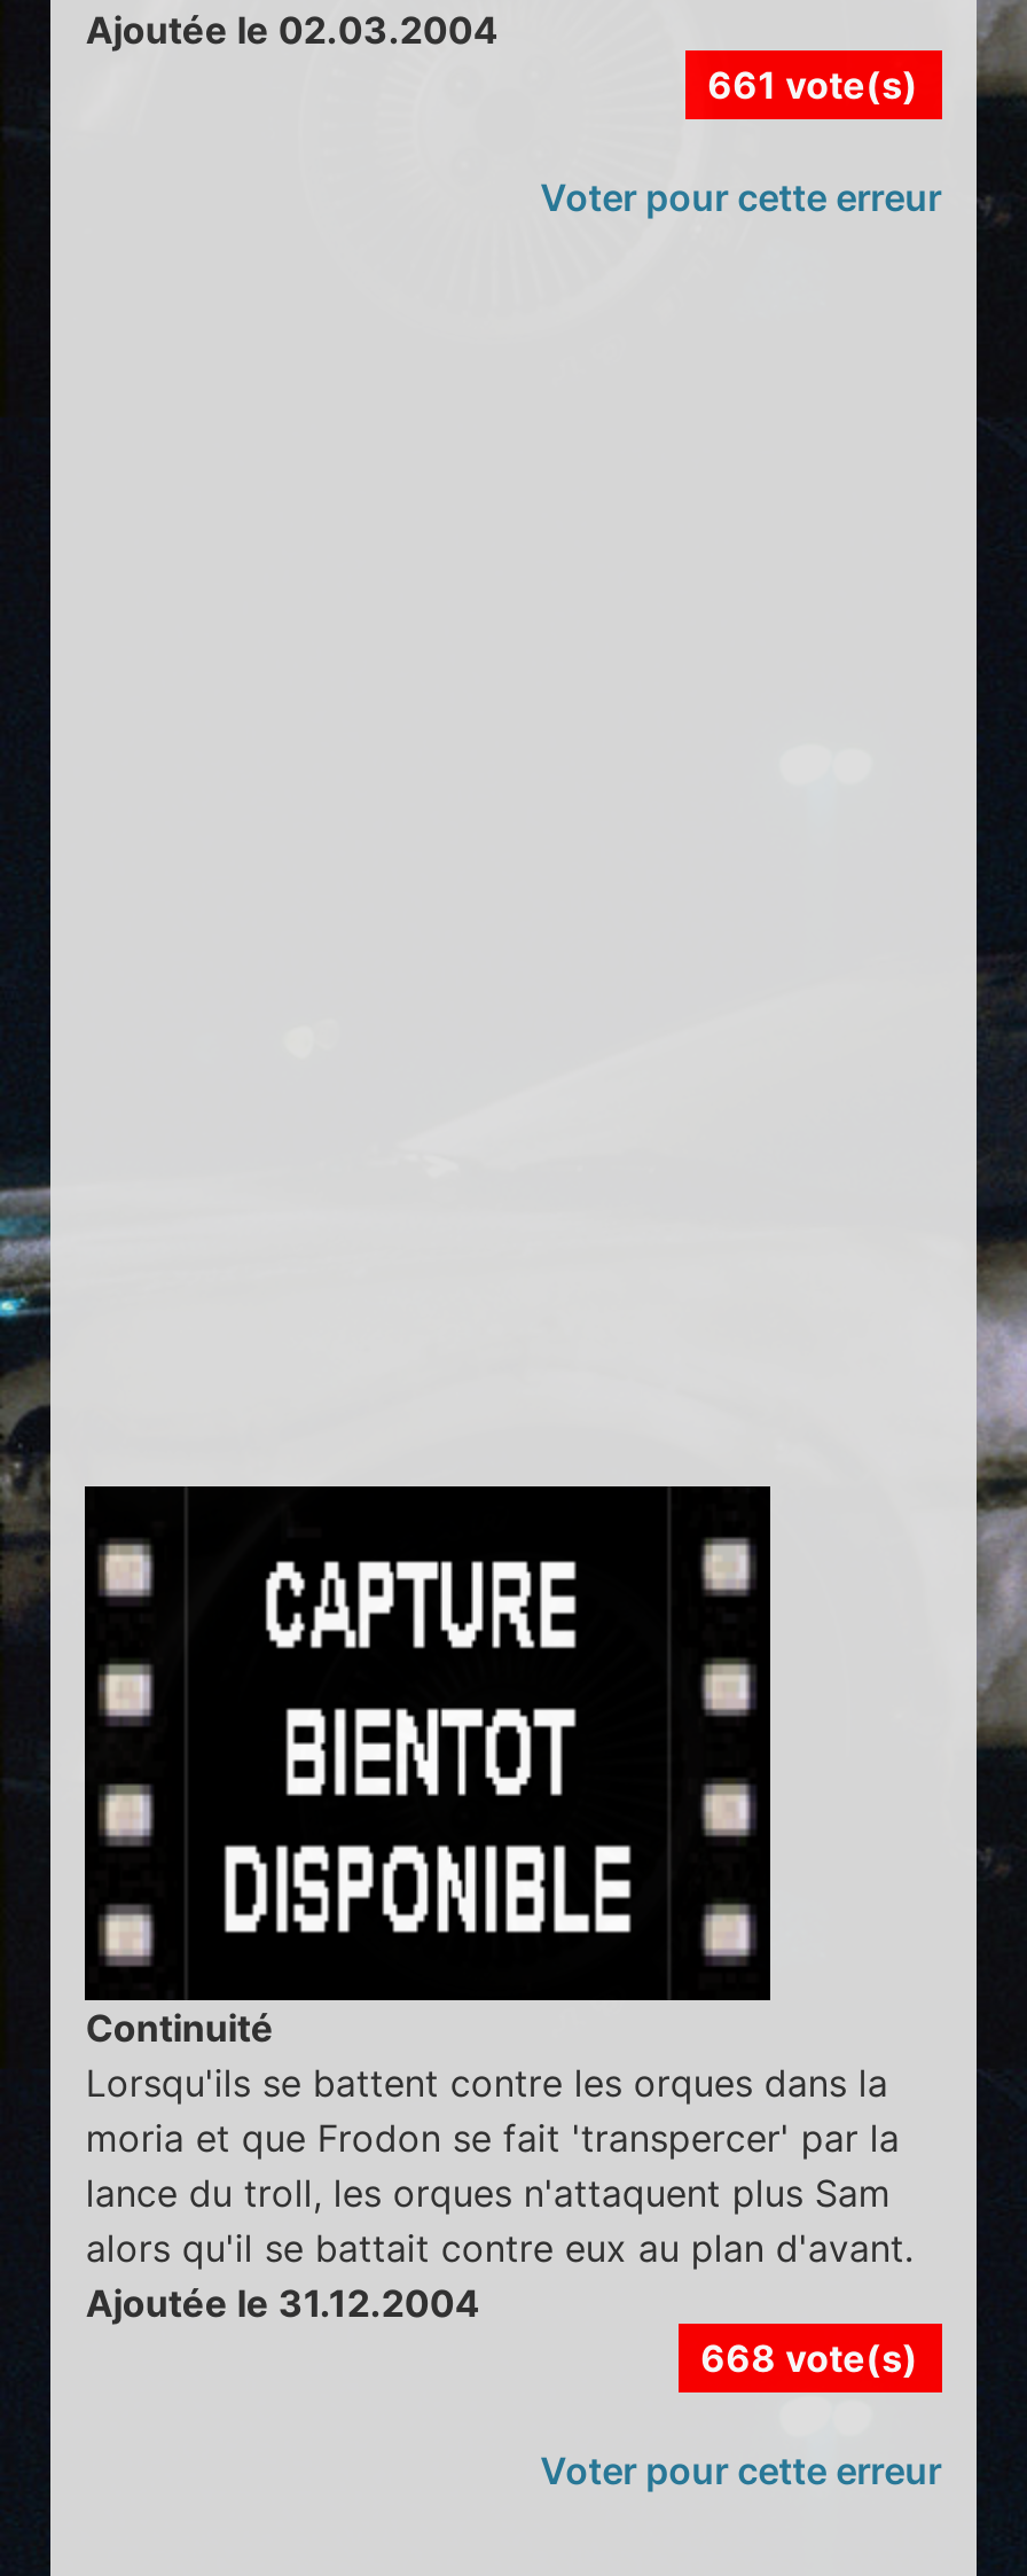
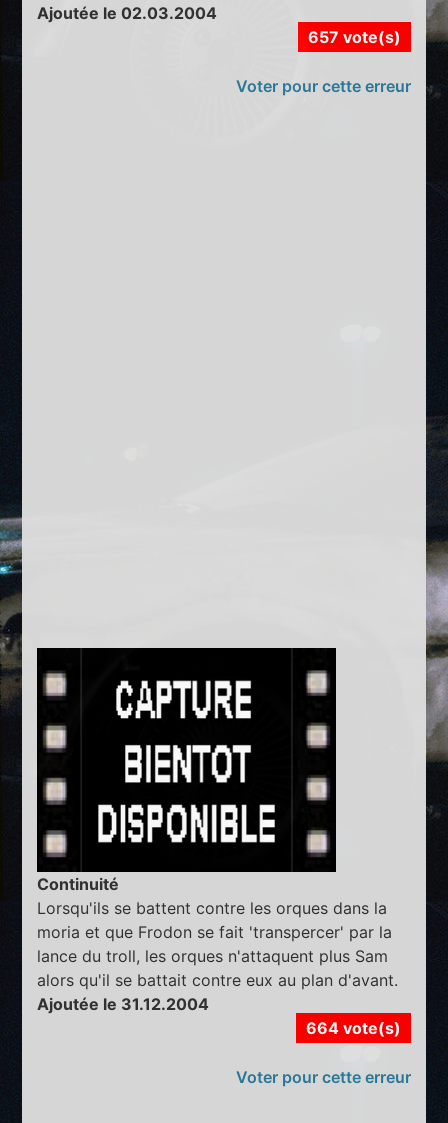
[707,63,918,108] 661 vote(s) -> [308,27,401,47] 657 vote(s)
[701,2336,918,2381] 668 vote(s) -> [306,1018,401,1038] 664 vote(s)

